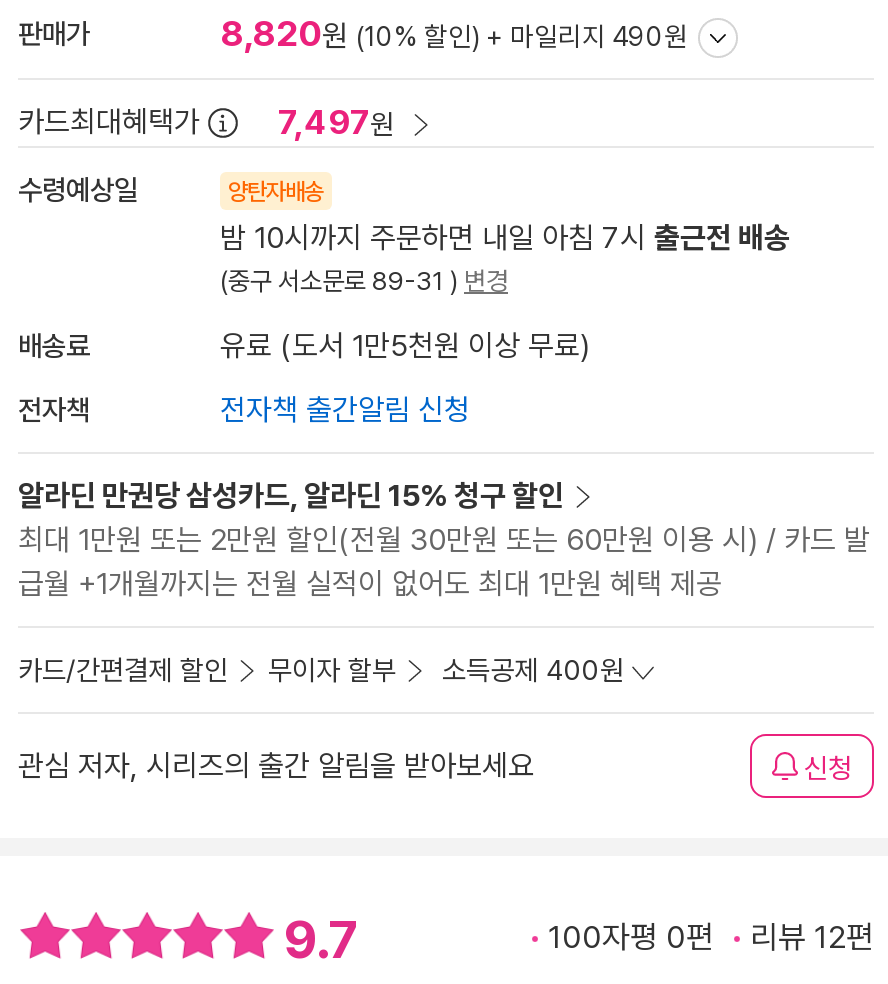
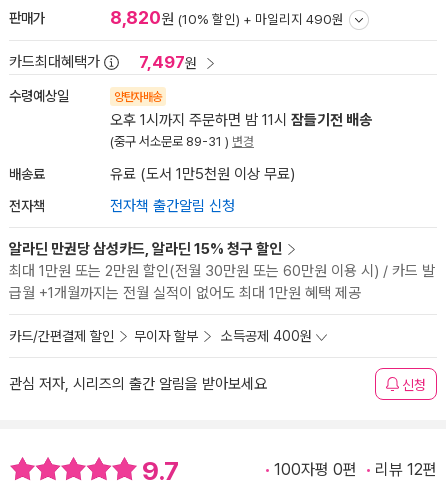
[220,220,790,256] 밤 10시까지 주문하면 내일 아침 7시 출근전 배송 -> [110,111,372,129] 오후 1시까지 주문하면 밤 11시 잠들기전 배송

